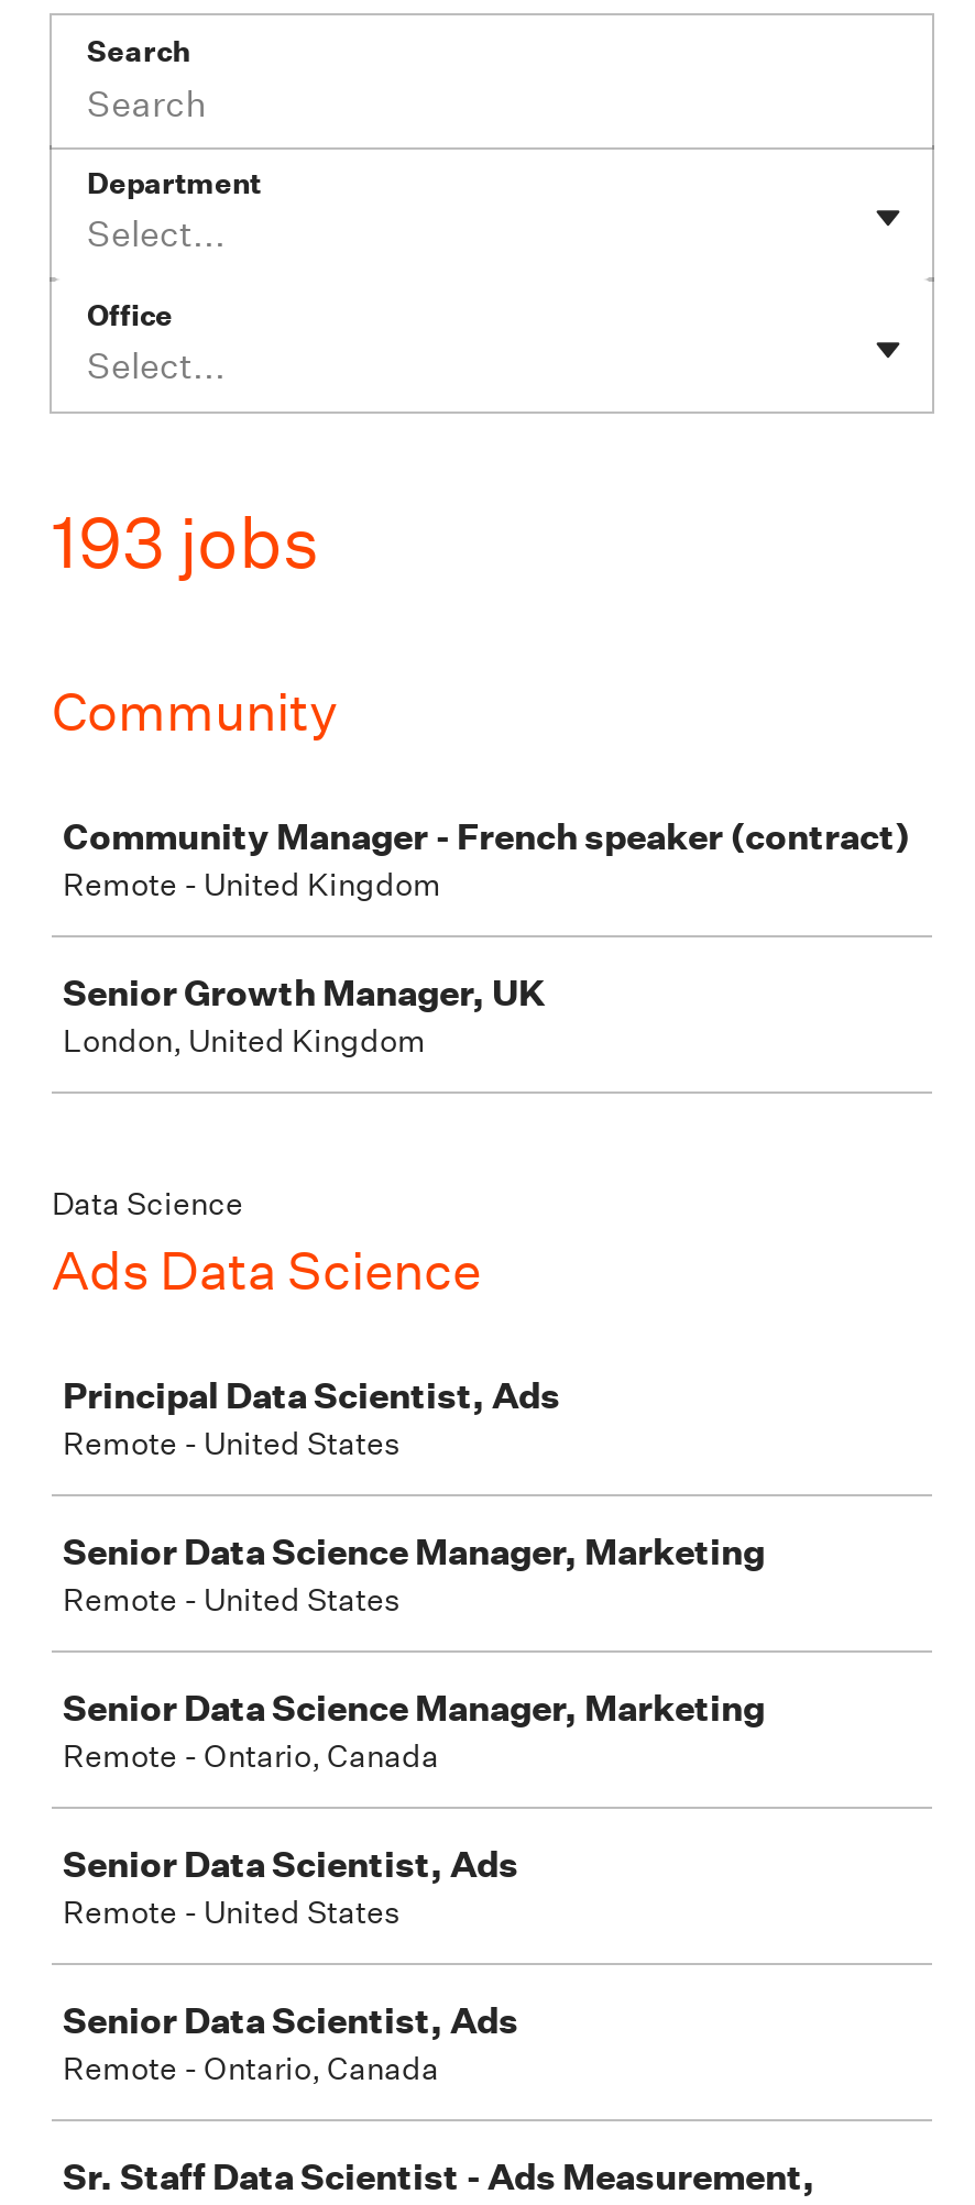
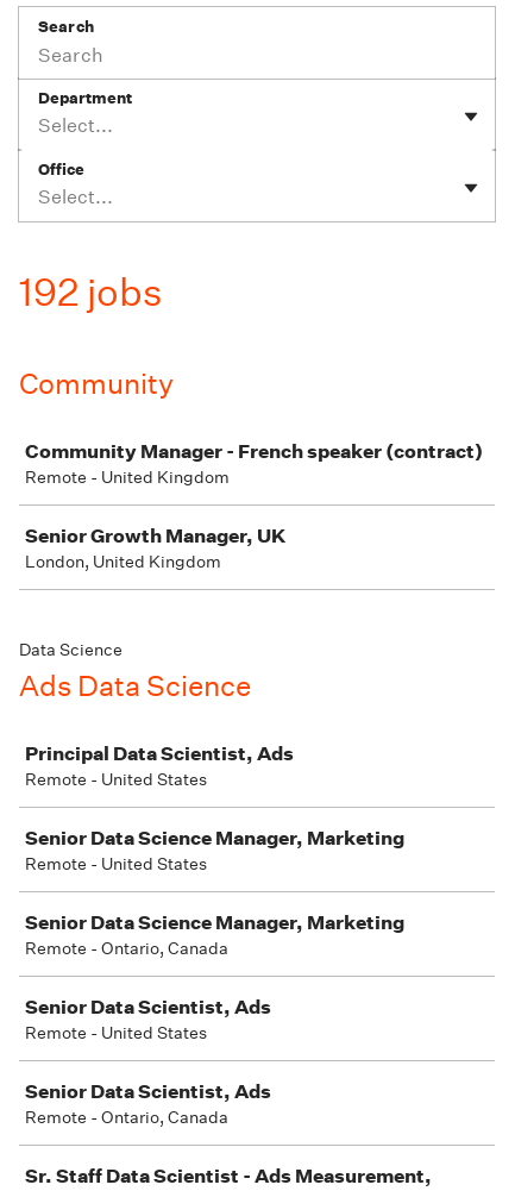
[52,500,320,585] 193 jobs -> [19,269,163,315] 192 jobs

